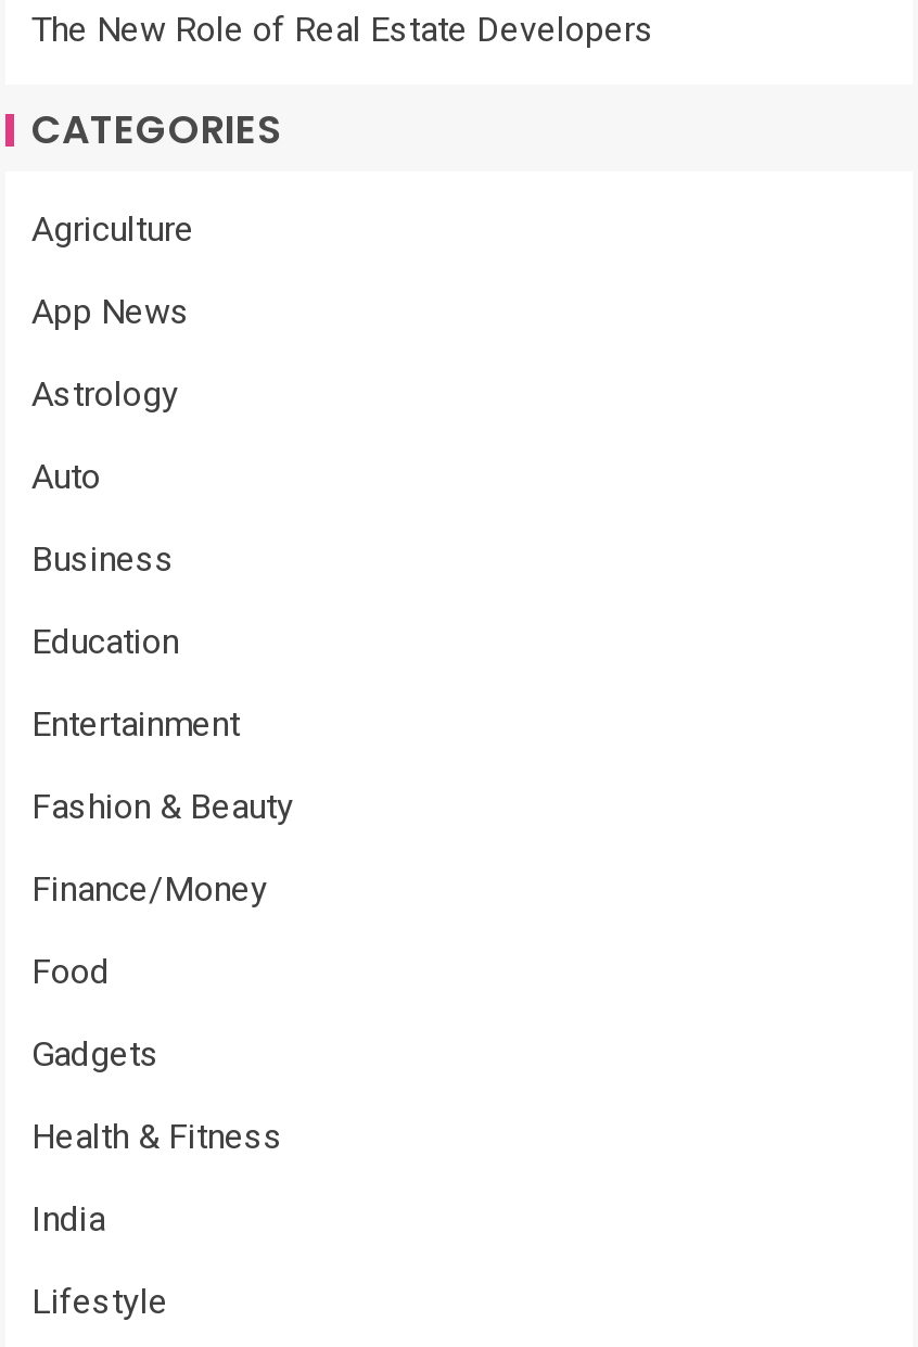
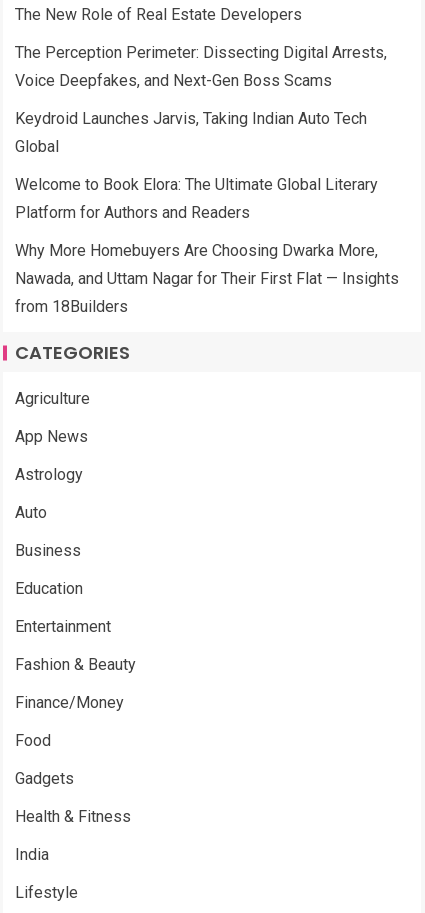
none -> [15,43,399,316] The Perception Perimeter: Dissecting Digital Arrests, | Voice Deepfakes, and Next-Gen Boss Scams | Keydroid Launches Jarvis, Taking Indian Auto Tech | Global | Welcome to Book Elora: The Ultimate Global Literary | Platform for Authors and Readers | Why More Homebuyers Are Choosing Dwarka More, | Nawada, and Uttam Nagar for Their First Flat — Insights | from 18Builders

